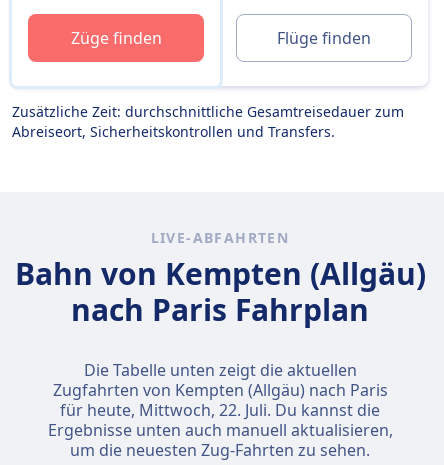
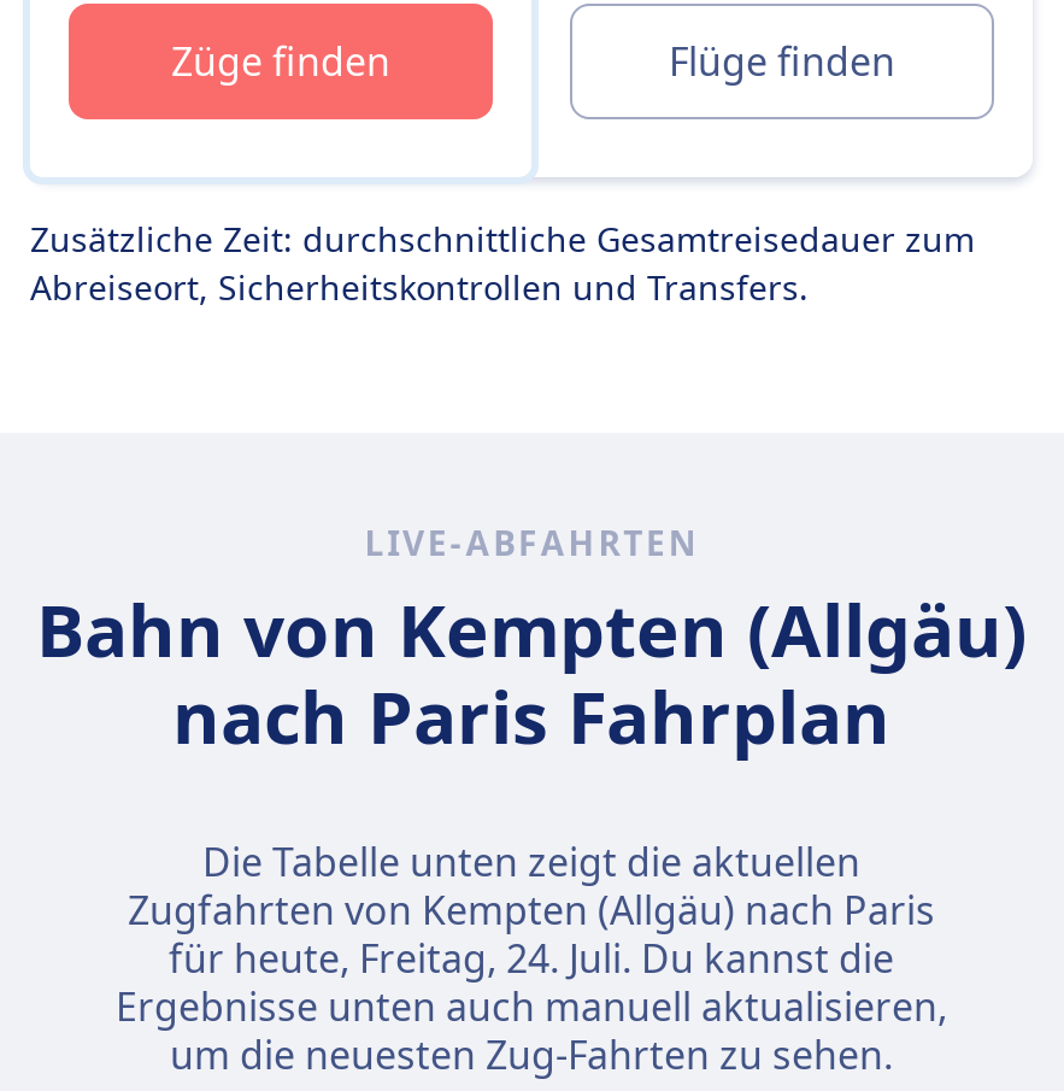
[60,399,380,421] für heute, Mittwoch, 22. Juli. Du kannst die -> [169,932,894,985] für heute, Freitag, 24. Juli. Du kannst die

